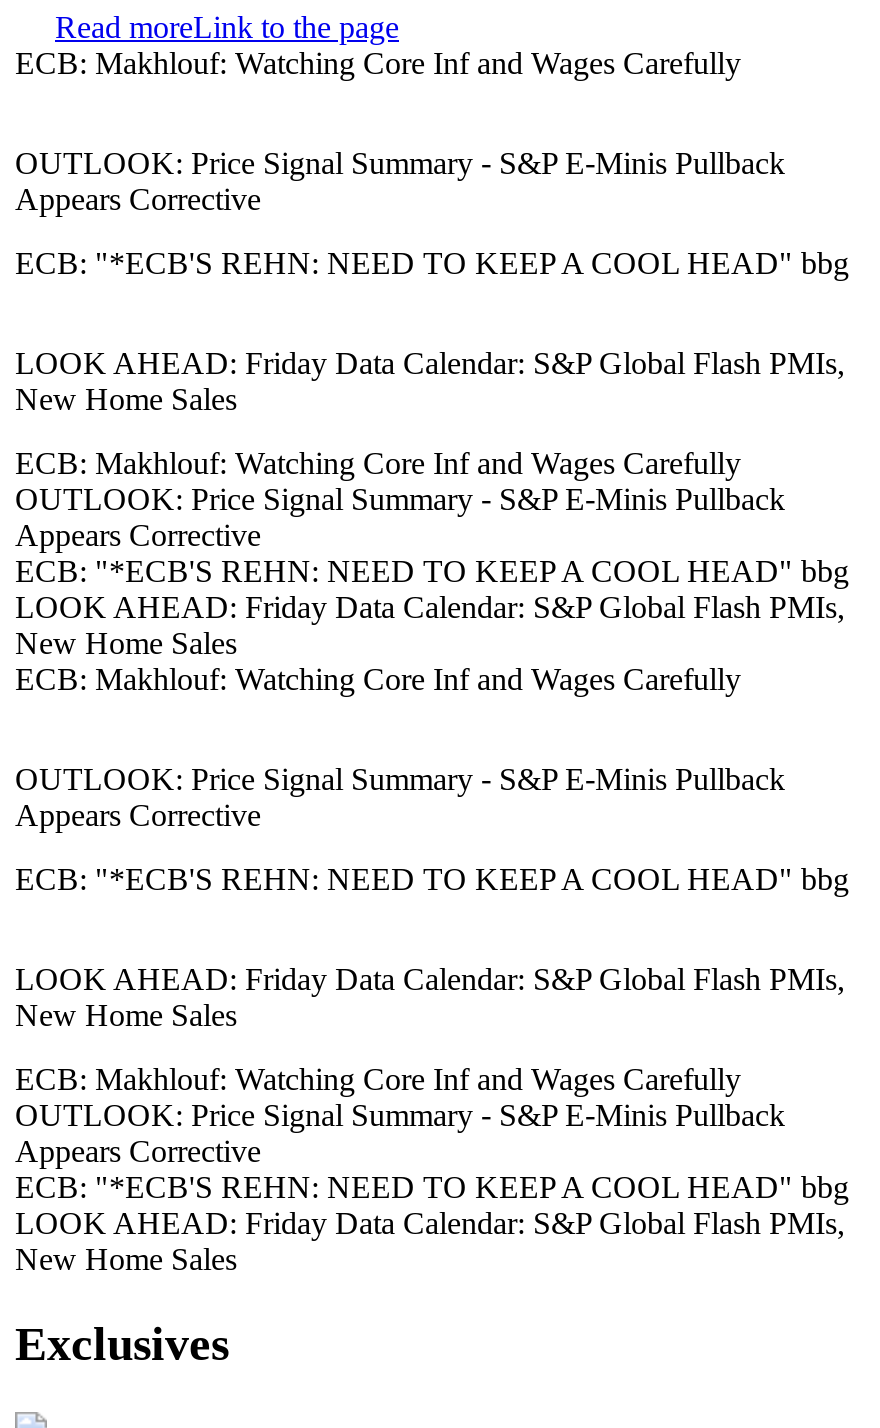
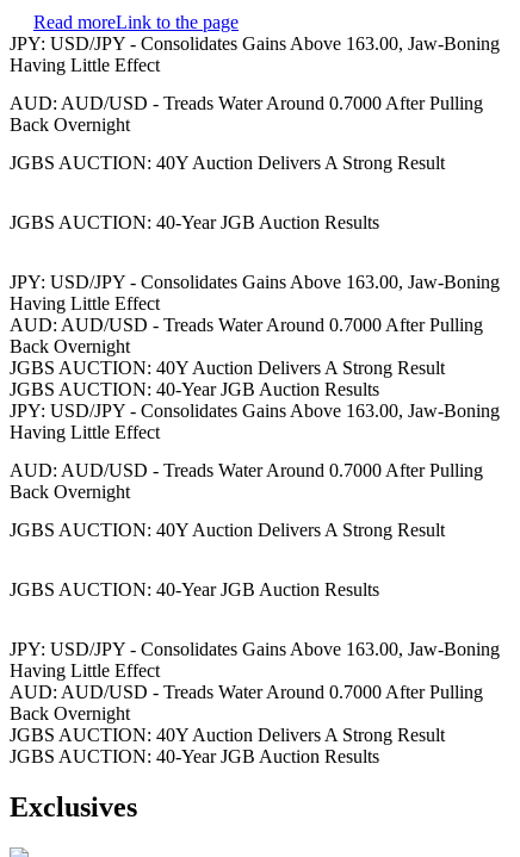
[15,46,741,80] ECB: Makhlouf: Watching Core Inf and Wages Carefully -> [10,34,500,75] JPY: USD/JPY - Consolidates Gains Above 163.00, Jaw-Boning | Having Little Effect
[15,146,785,216] OUTLOOK: Price Signal Summary - S&P E-Minis Pullback | Appears Corrective -> [10,93,483,135] AUD: AUD/USD - Treads Water Around 0.7000 After Pulling | Back Overnight
[15,246,849,280] ECB: "*ECB'S REHN: NEED TO KEEP A COOL HEAD" bbg -> [10,153,445,173] JGBS AUCTION: 40Y Auction Delivers A Strong Result
[15,346,845,416] LOOK AHEAD: Friday Data Calendar: S&P Global Flash PMIs, | New Home Sales -> [10,212,379,233] JGBS AUCTION: 40-Year JGB Auction Results
[15,446,849,696] ECB: Makhlouf: Watching Core Inf and Wages Carefully | OUTLOOK: Price Signal Summary - S&P E-Minis Pullback | Appears Corrective | ECB: "*ECB'S REHN: NEED TO KEEP A COOL HEAD" bbg | LOOK AHEAD: Friday Data Calendar: S&P Global Flash PMIs, | New Home Sales | ECB: Makhlouf: Watching Core Inf and Wages Carefully -> [10,272,500,442] JPY: USD/JPY - Consolidates Gains Above 163.00, Jaw-Boning | Having Little Effect | AUD: AUD/USD - Treads Water Around 0.7000 After Pulling | Back Overnight | JGBS AUCTION: 40Y Auction Delivers A Strong Result | JGBS AUCTION: 40-Year JGB Auction Results | JPY: USD/JPY - Consolidates Gains Above 163.00, Jaw-Boning | Having Little Effect
[15,762,785,832] OUTLOOK: Price Signal Summary - S&P E-Minis Pullback | Appears Corrective -> [10,460,483,502] AUD: AUD/USD - Treads Water Around 0.7000 After Pulling | Back Overnight
[15,862,849,896] ECB: "*ECB'S REHN: NEED TO KEEP A COOL HEAD" bbg -> [10,520,445,540] JGBS AUCTION: 40Y Auction Delivers A Strong Result
[15,962,845,1032] LOOK AHEAD: Friday Data Calendar: S&P Global Flash PMIs, | New Home Sales -> [10,580,379,600] JGBS AUCTION: 40-Year JGB Auction Results
[15,1062,849,1276] ECB: Makhlouf: Watching Core Inf and Wages Carefully | OUTLOOK: Price Signal Summary - S&P E-Minis Pullback | Appears Corrective | ECB: "*ECB'S REHN: NEED TO KEEP A COOL HEAD" bbg | LOOK AHEAD: Friday Data Calendar: S&P Global Flash PMIs, | New Home Sales -> [10,639,500,767] JPY: USD/JPY - Consolidates Gains Above 163.00, Jaw-Boning | Having Little Effect | AUD: AUD/USD - Treads Water Around 0.7000 After Pulling | Back Overnight | JGBS AUCTION: 40Y Auction Delivers A Strong Result | JGBS AUCTION: 40-Year JGB Auction Results

